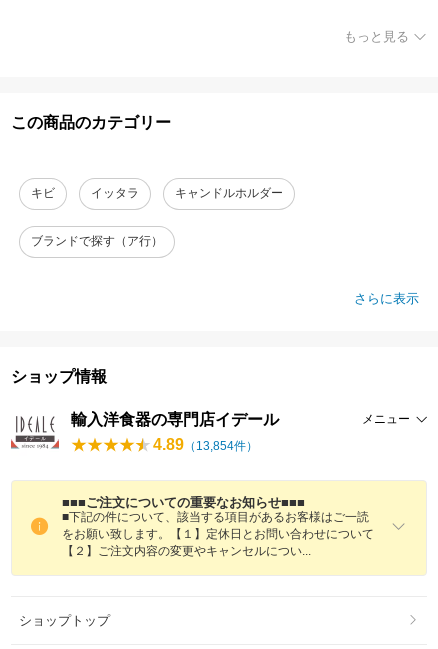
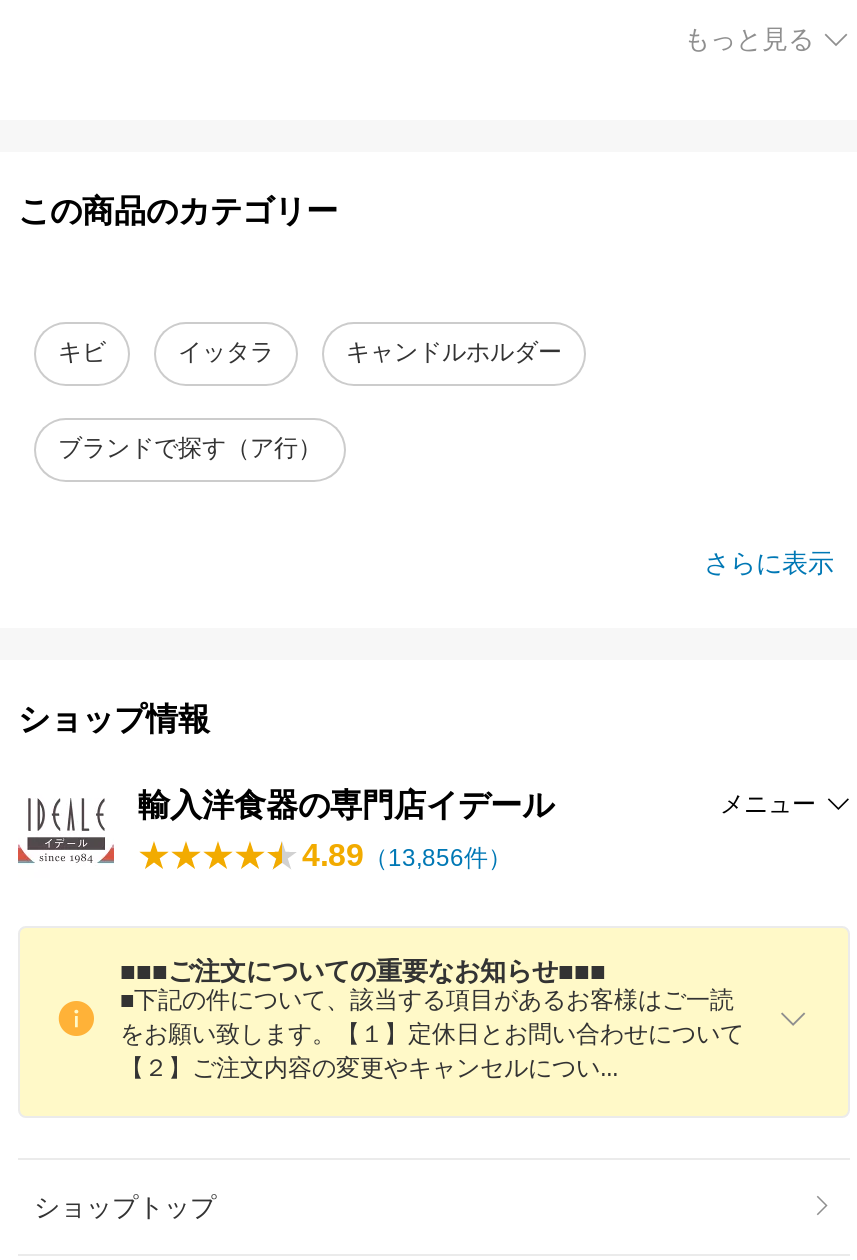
[153,436,258,453] 4.89（13,854件） -> [302,838,512,872] 4.89（13,856件）

